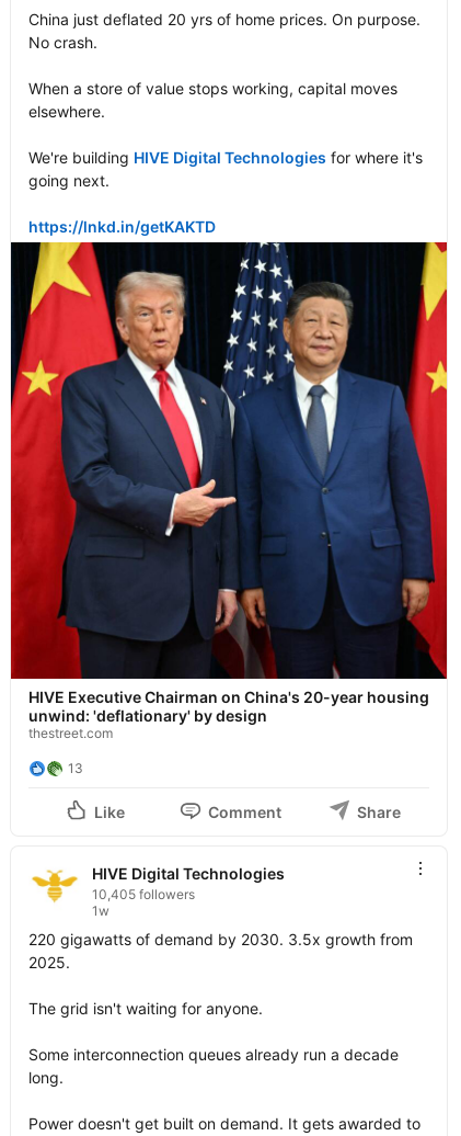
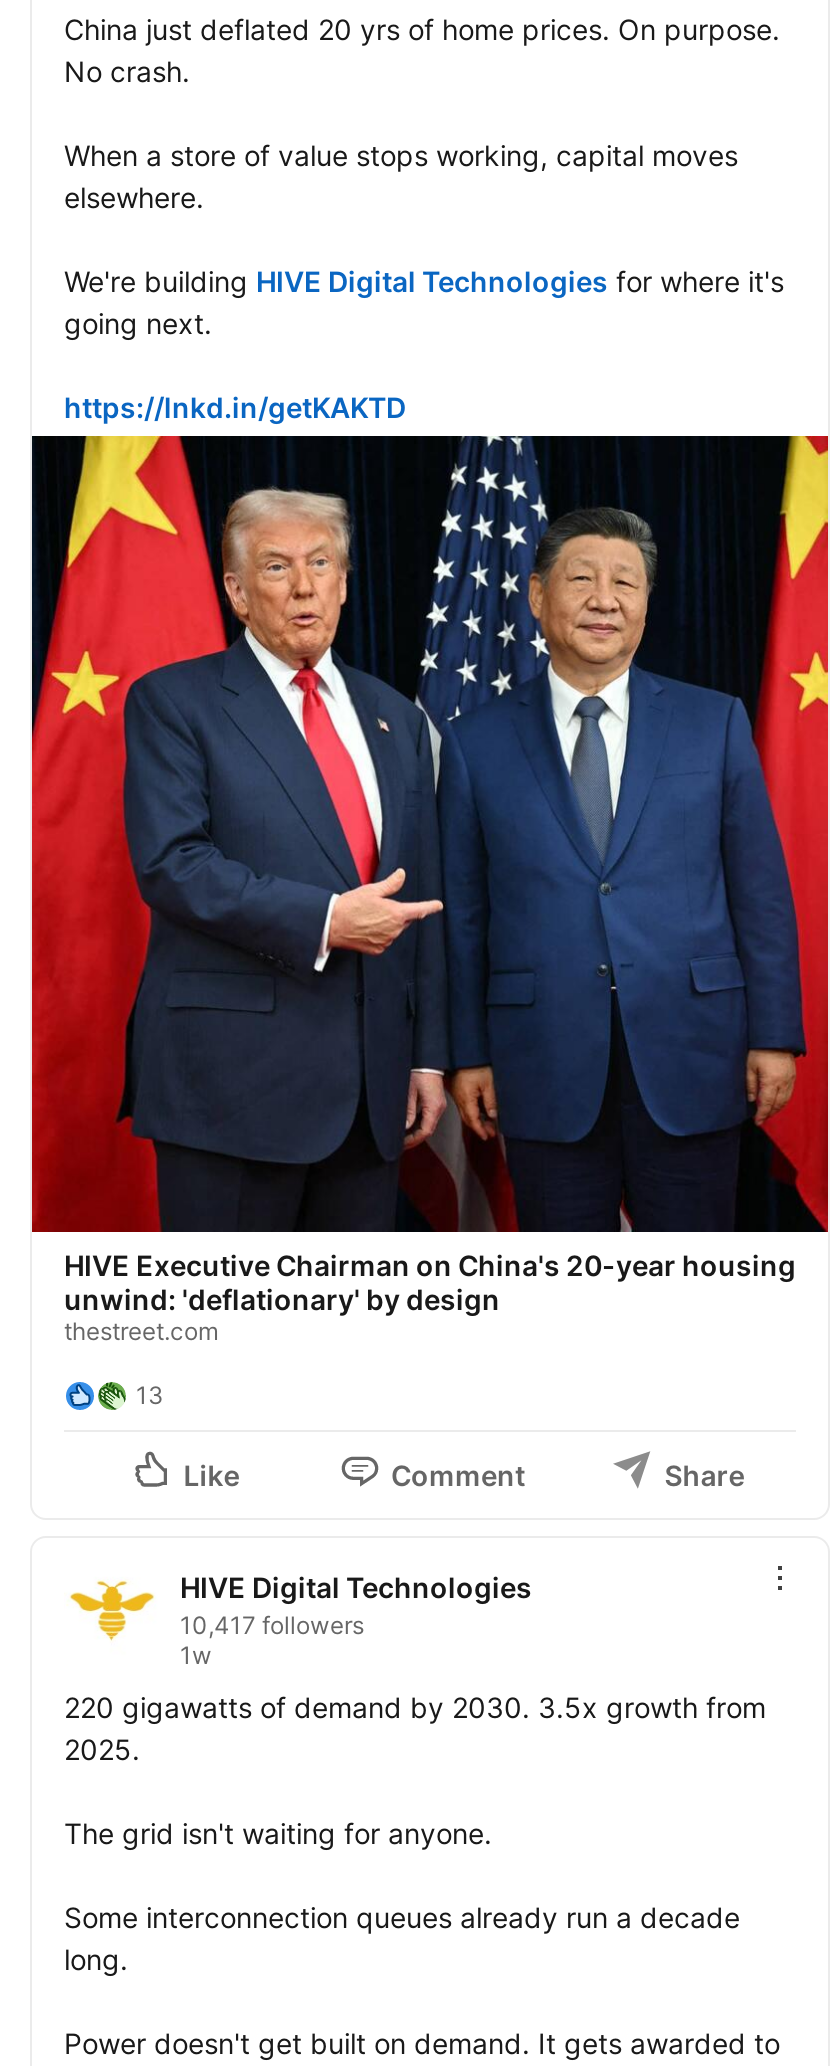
[92,886,195,903] 10,405 followers -> [180,1610,364,1640] 10,417 followers

